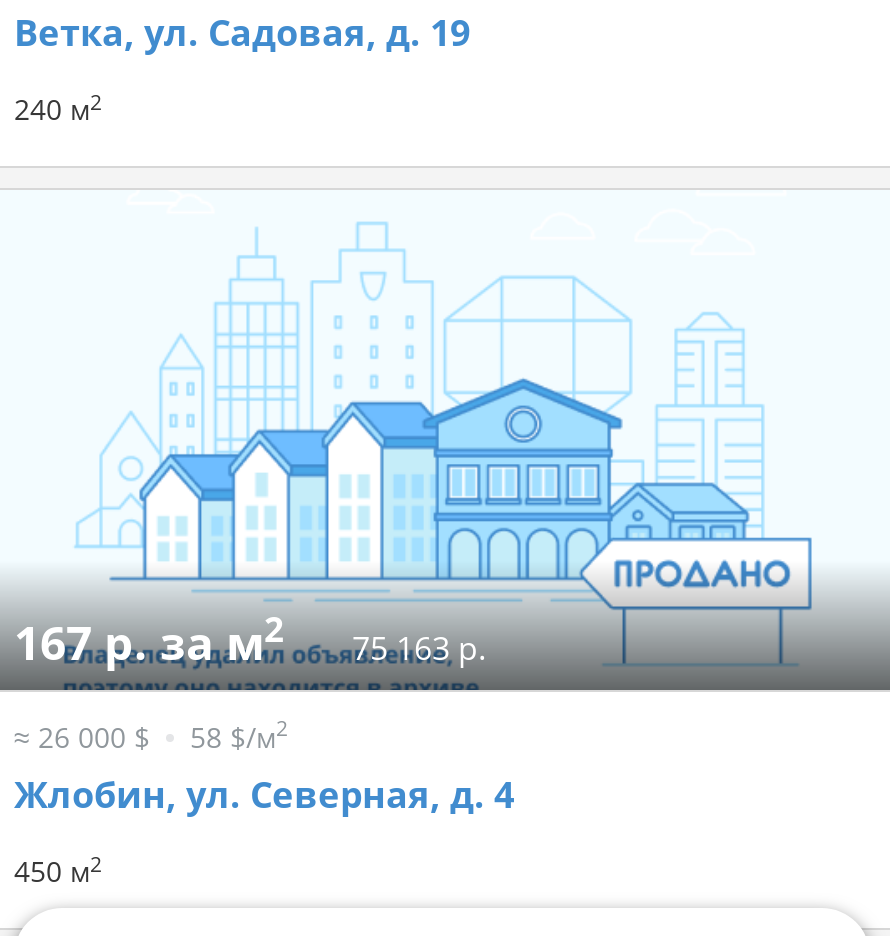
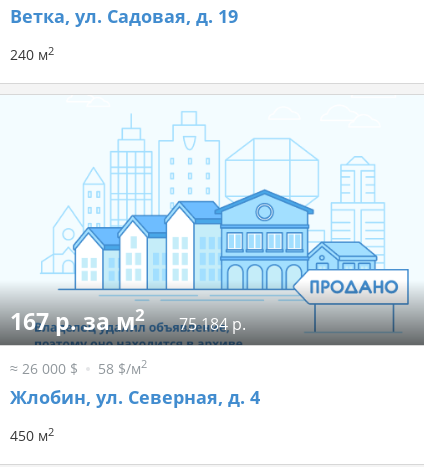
[344,626,486,670] 75 163 р. -> [175,313,246,335] 75 184 р.

